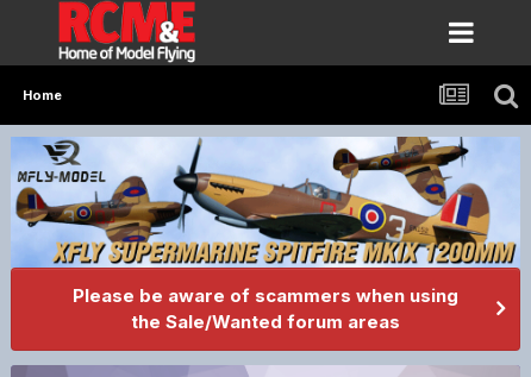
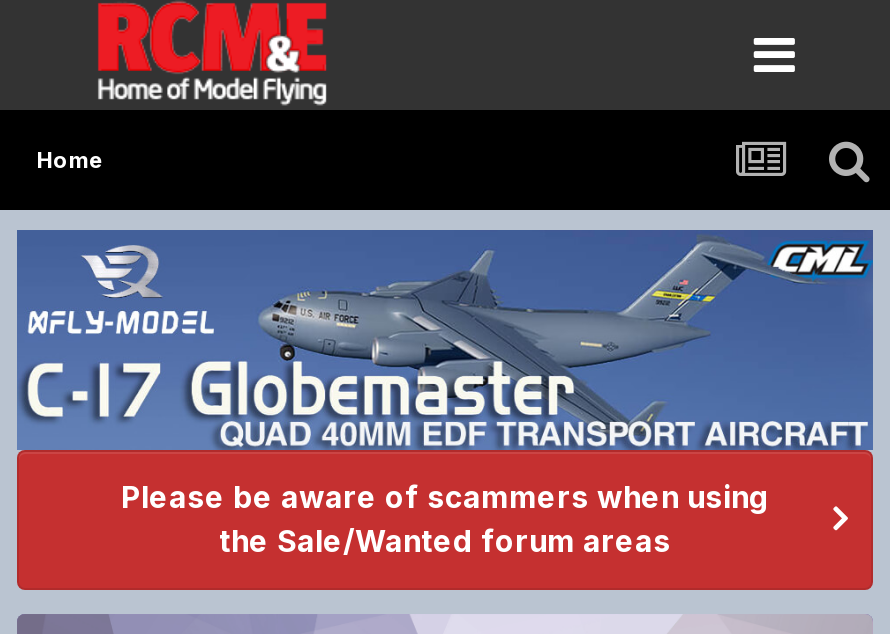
[11,136,520,269] [image] -> [15,228,875,452] [image]

